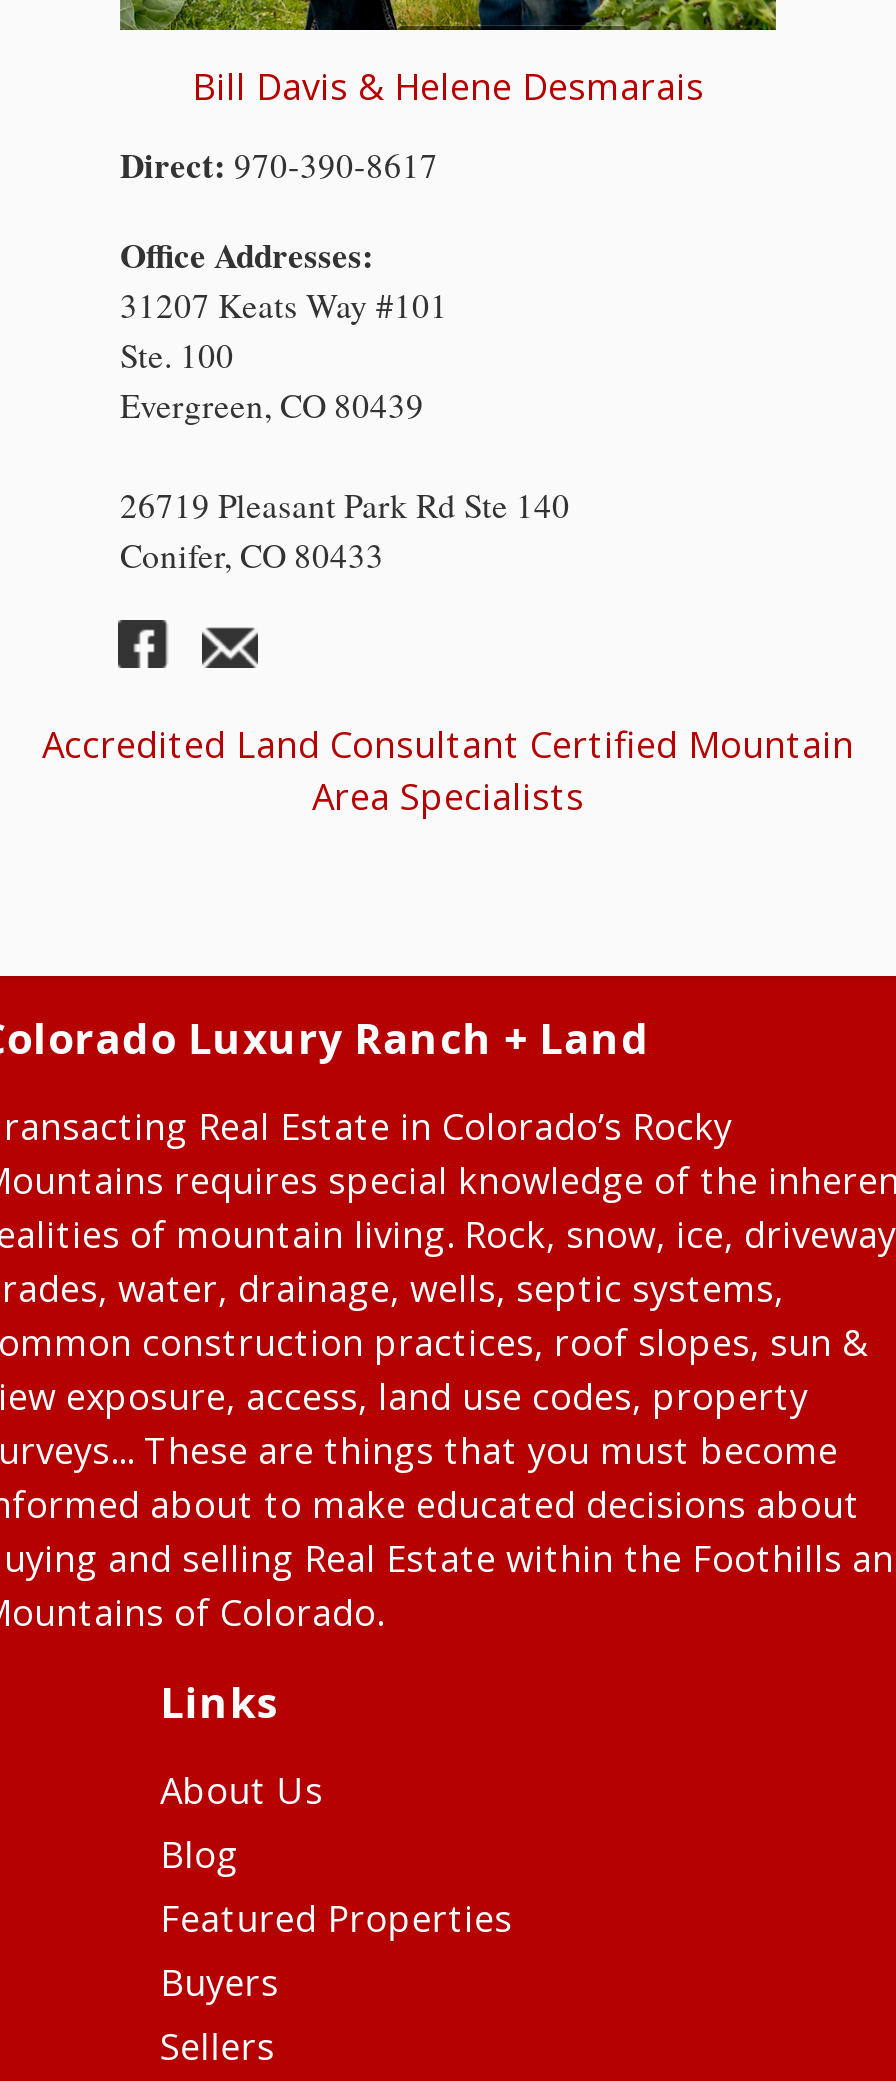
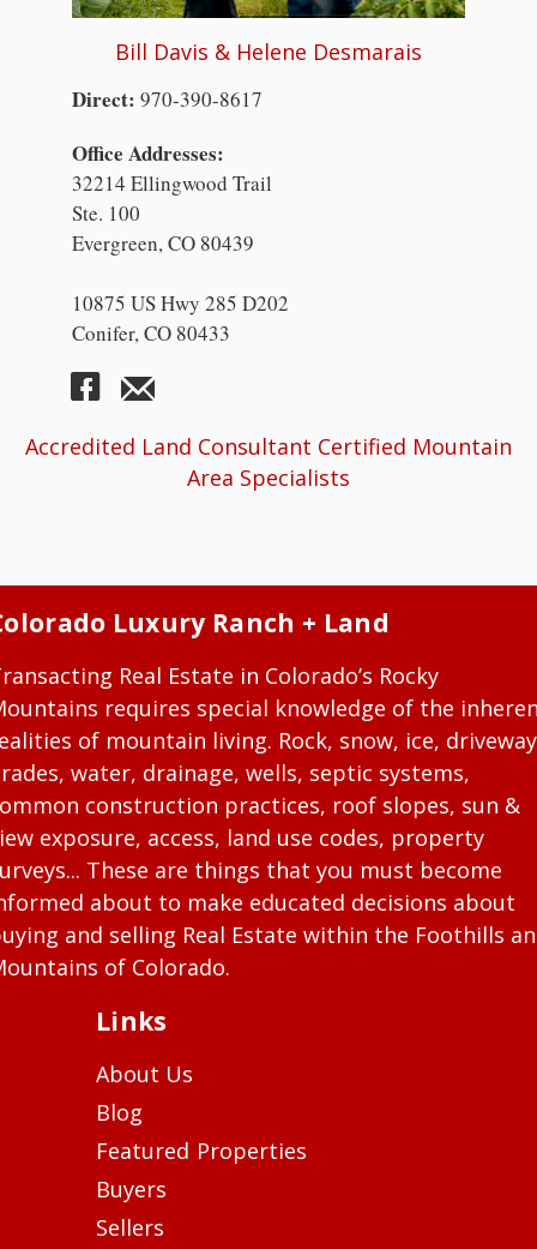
[120,282,448,328] 31207 Keats Way #101 -> [72,169,272,197] 32214 Ellingwood Trail
[120,482,570,528] 26719 Pleasant Park Rd Ste 140 -> [72,289,289,317] 10875 US Hwy 285 D202

